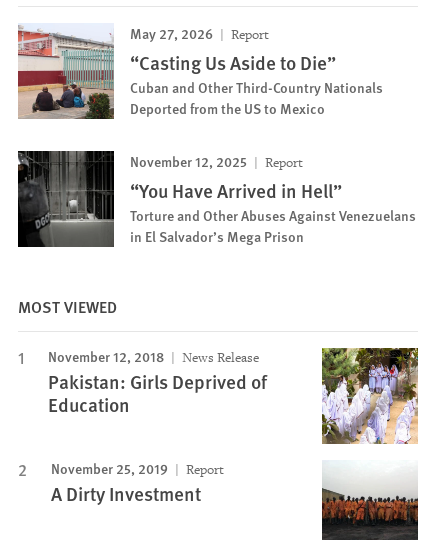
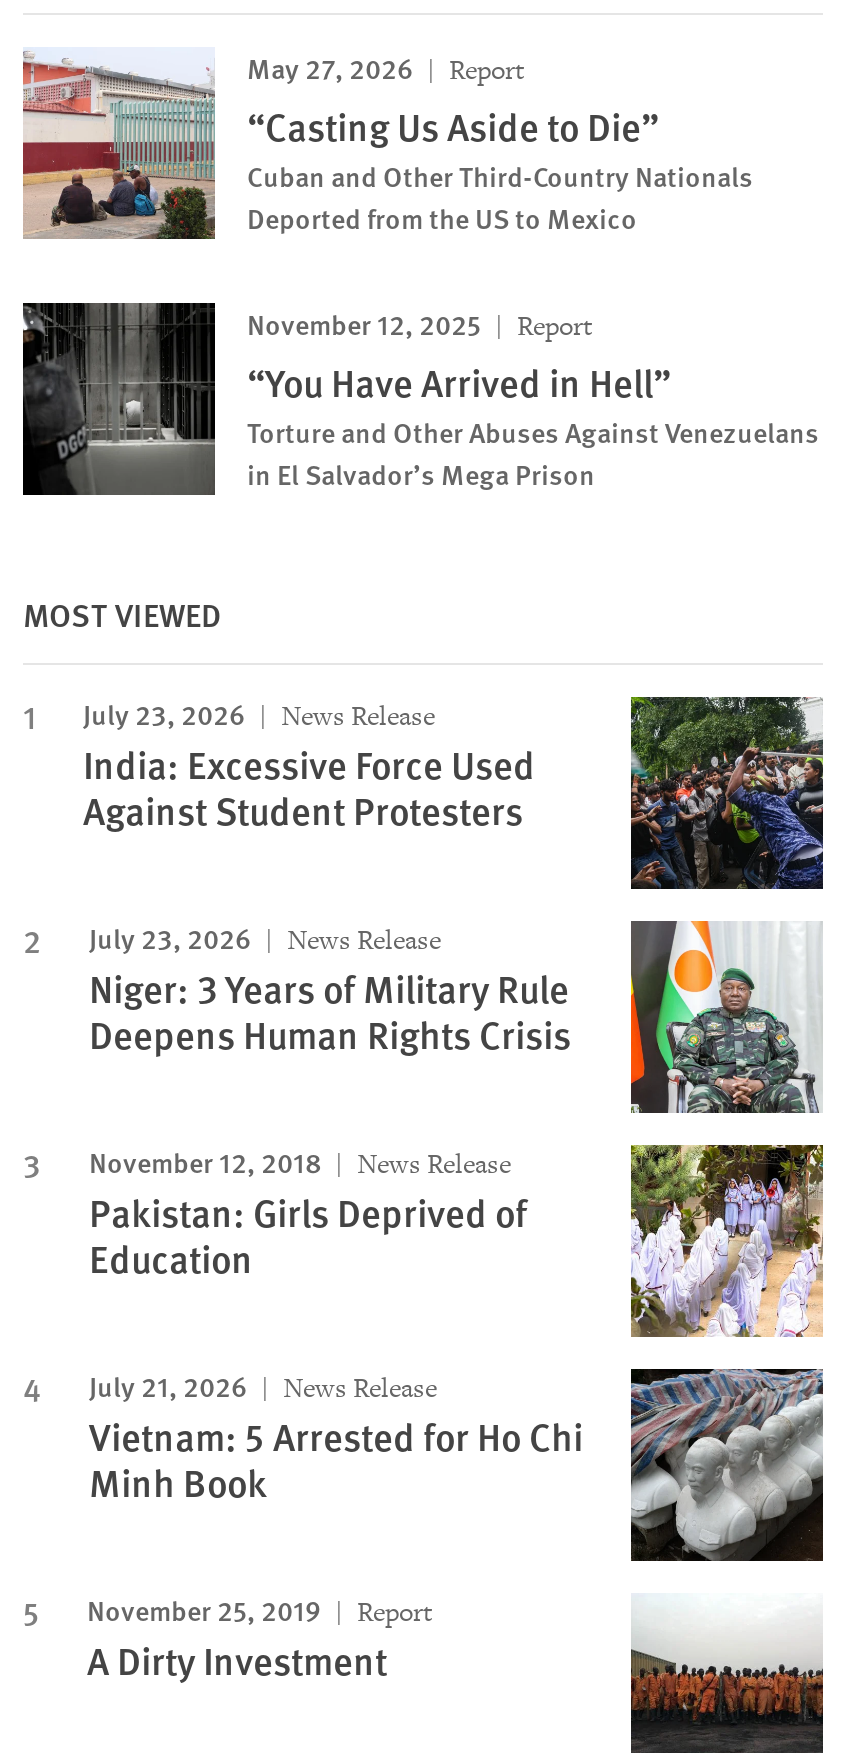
none -> [83,693,825,1061] [image] | July 23, 2026 | News Release | India: Excessive Force Used | Against Student Protesters | July 23, 2026 | News Release | Niger: 3 Years of Military Rule | Deepens Human Rights Crisis
none -> [629,919,823,1115] [image]
none -> [89,1365,825,1563] [image] | July 21, 2026 | News Release | Vietnam: 5 Arrested for Ho Chi | Minh Book

